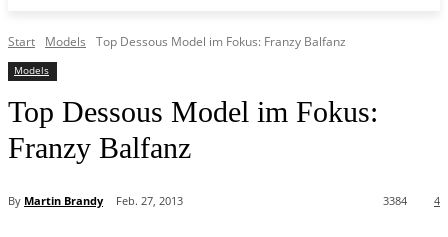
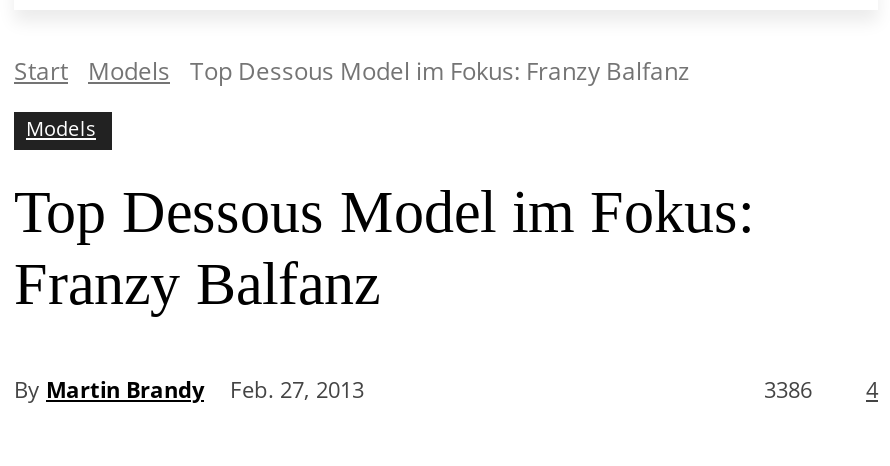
[383,193,440,208] 3384 4 -> [764,374,878,404] 3386 4

